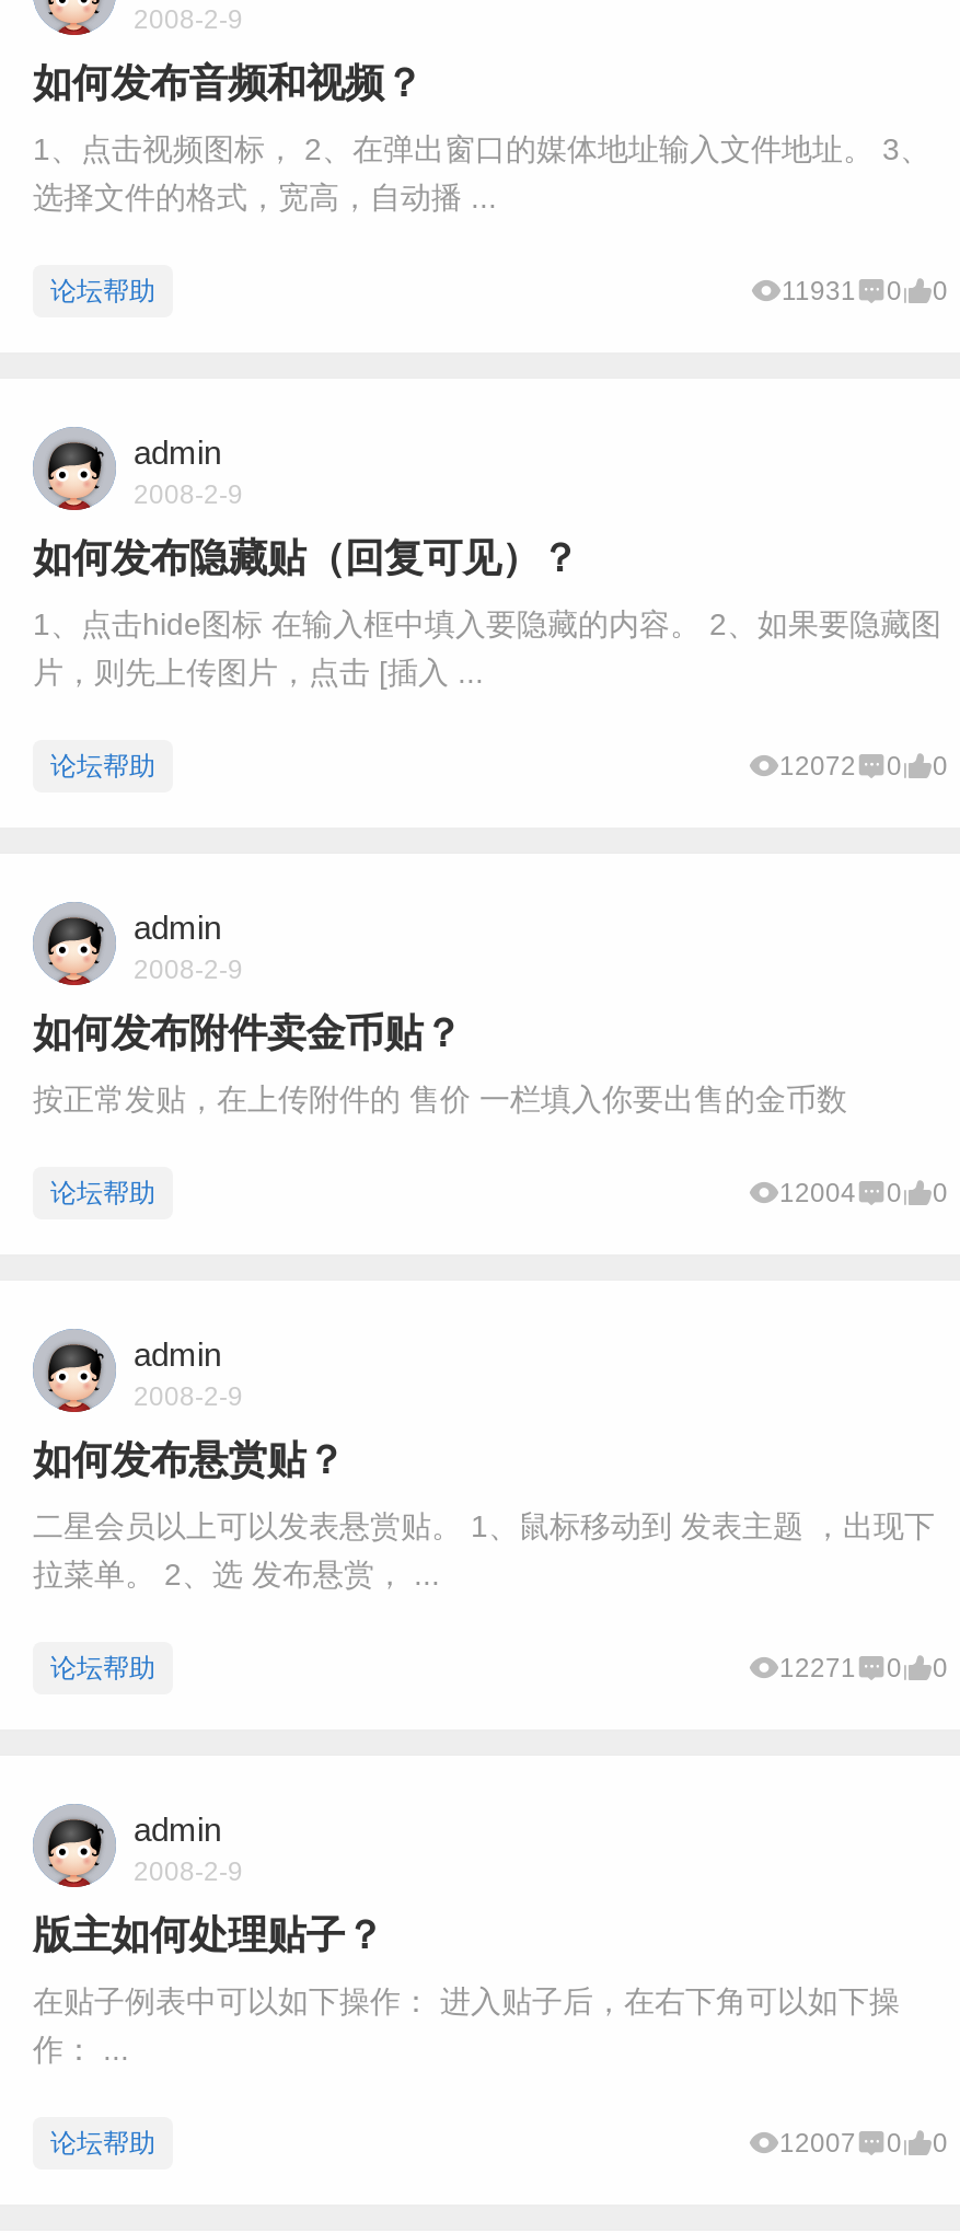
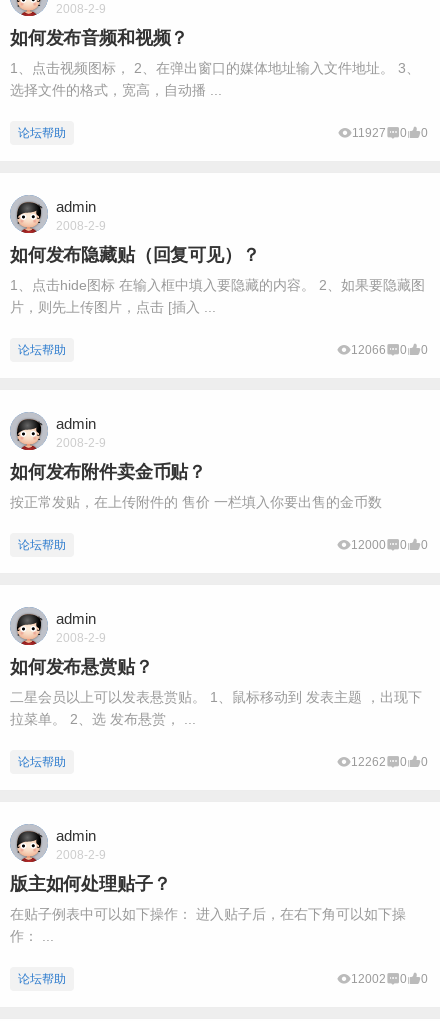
[782,276,948,306] 11931 0 0 -> [352,126,428,140] 11927 0 0
[779,751,948,782] 12072 0 0 -> [351,343,428,357] 12066 0 0
[779,1178,948,1208] 12004 0 0 -> [351,538,428,552] 12000 0 0
[779,1653,948,1684] 12271 0 0 -> [351,755,428,769] 12262 0 0
[779,2128,948,2159] 12007 0 0 -> [351,972,428,986] 12002 0 0

